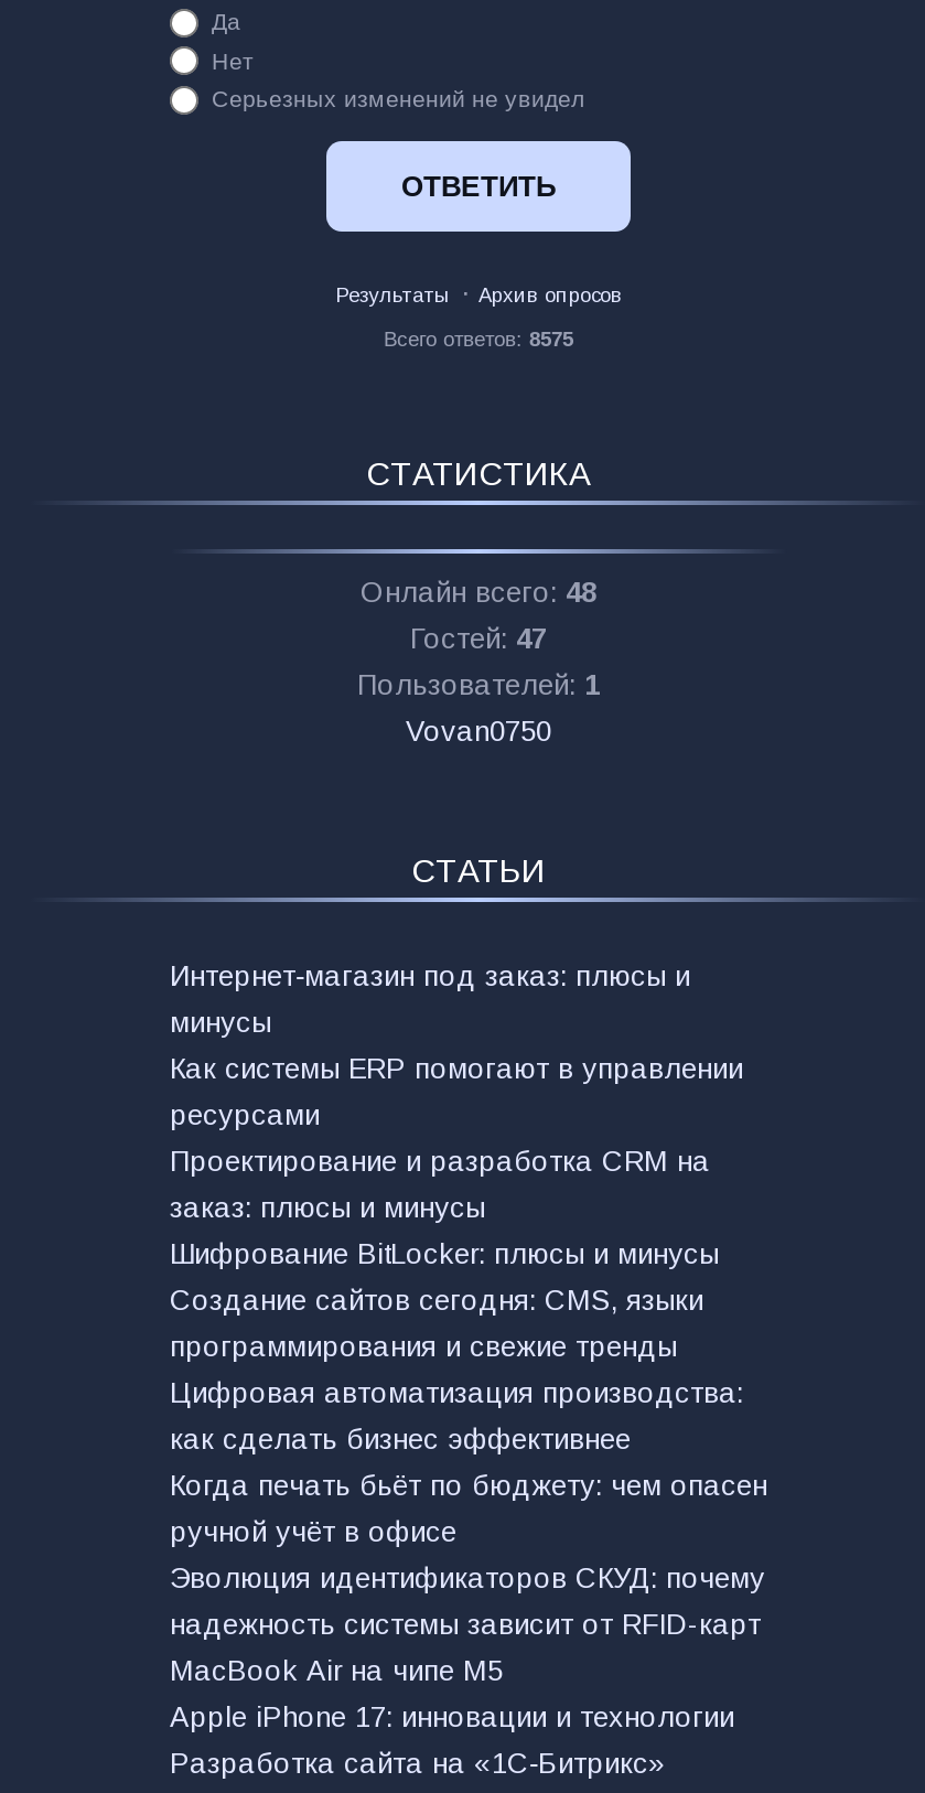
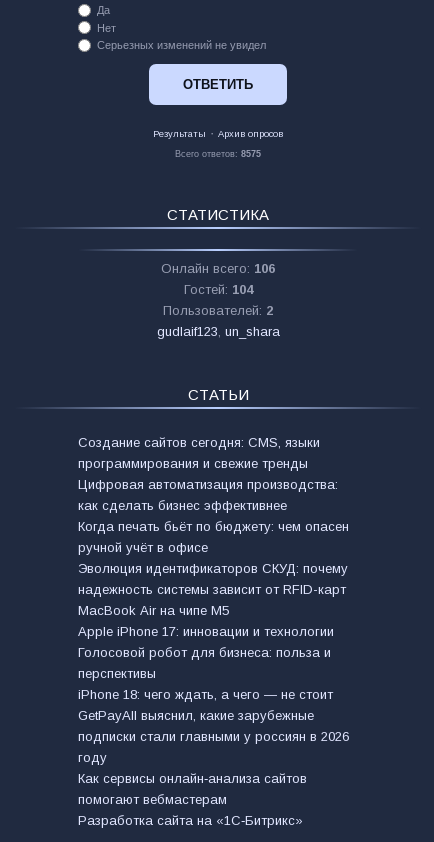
[357,575,600,747] Онлайн всего: 48 | Гостей: 47 | Пользователей: 1 | Vovan0750 -> [156,261,279,339] Онлайн всего: 106 | Гостей: 104 | Пользователей: 2 | gudlaif123, un_shara
[170,958,743,1269] Интернет‑магазин под заказ: плюсы и | минусы | Как системы ERP помогают в управлении | ресурсами | Проектирование и разработка CRM на | заказ: плюсы и минусы | Шифрование BitLocker: плюсы и минусы -> none
moved [170,1283,767,1733] -> [78,435,349,639]: Создание сайтов сегодня: CMS, языки | программирования и свежие тренды | Цифровая автоматизация производства: | ... | MacBook Air на чипе M5 | Apple iPhone 17: инновации и технологии
none -> [78,645,349,807] Голосовой робот для бизнеса: польза и | перспективы | iPhone 18: чего ждать, а чего — не стоит | GetPayAll выяснил, какие зарубежные | подписки стали главными у россиян в 2026 | году | Как сервисы онлайн‑анализа сайтов | помогают вебмастерам

